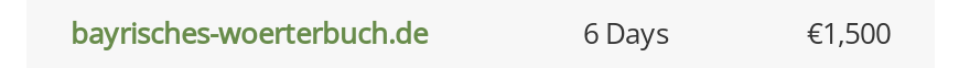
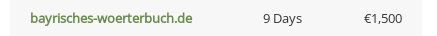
[583,13,669,53] 6 Days -> [262,9,301,27] 9 Days

